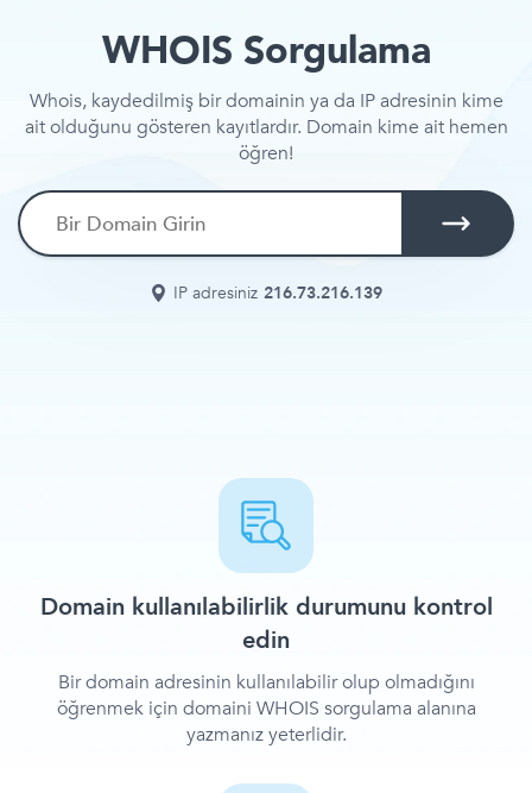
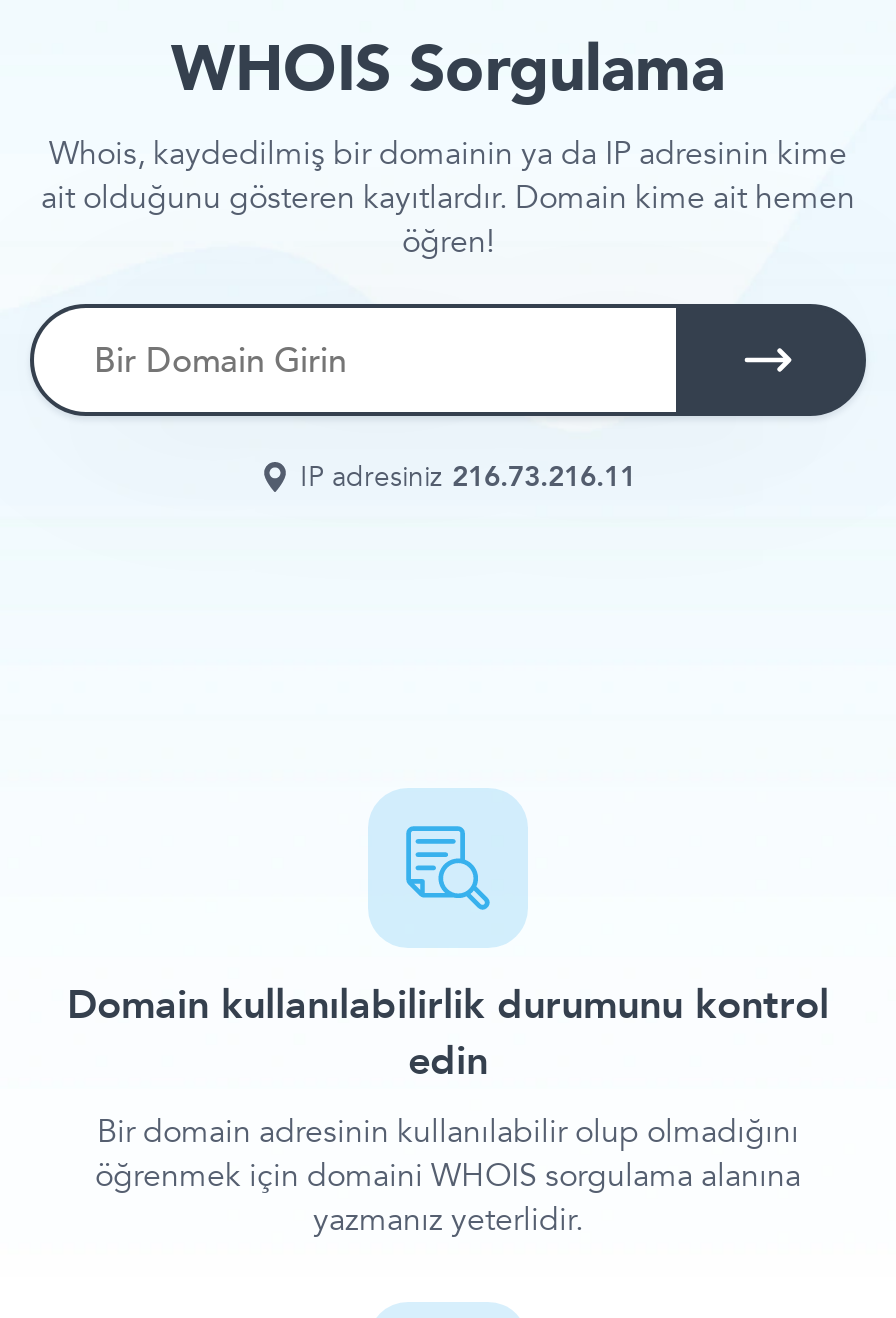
[173,282,382,304] IP adresiniz 216.73.216.139 -> [300,458,636,496] IP adresiniz 216.73.216.11

